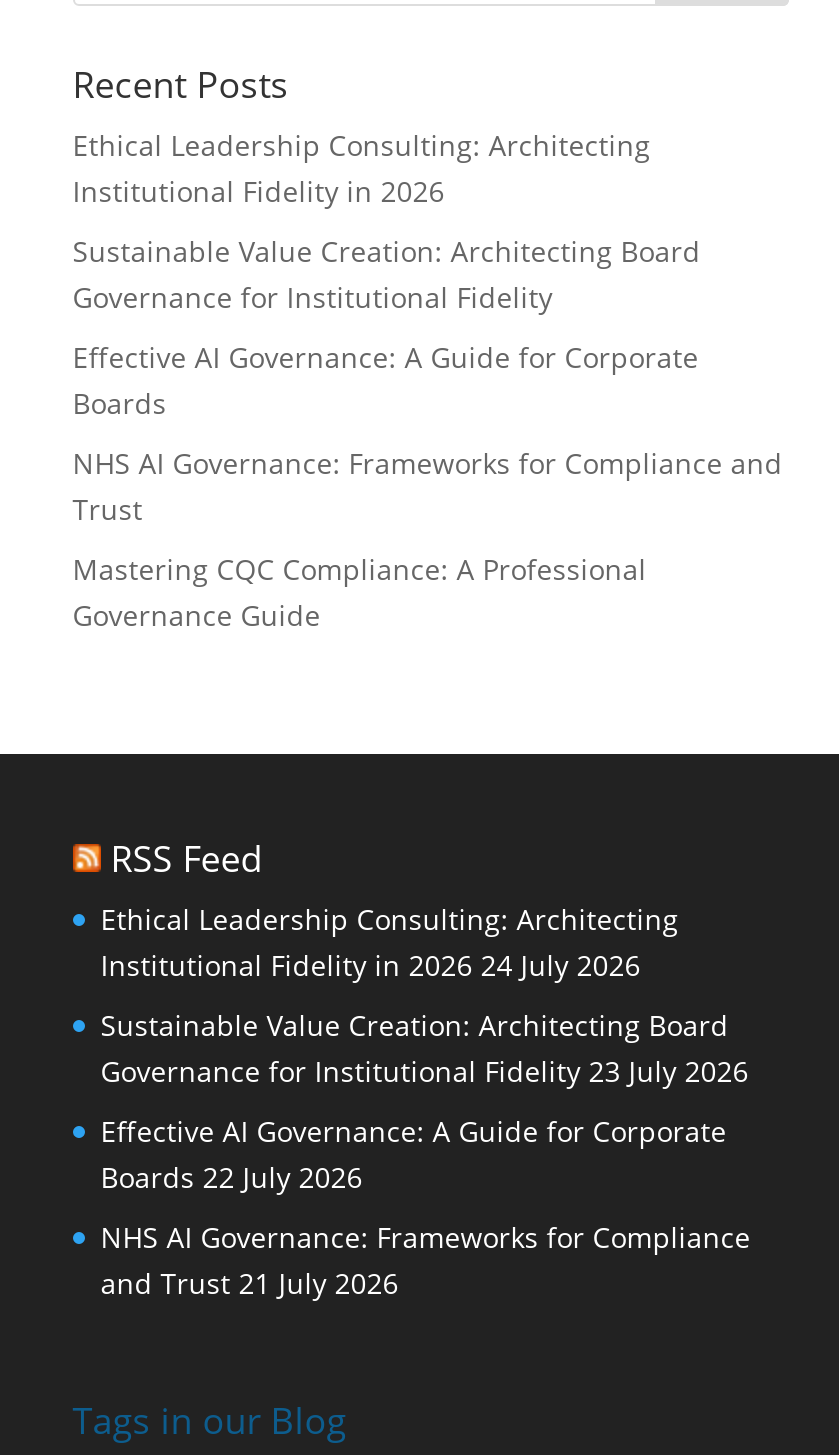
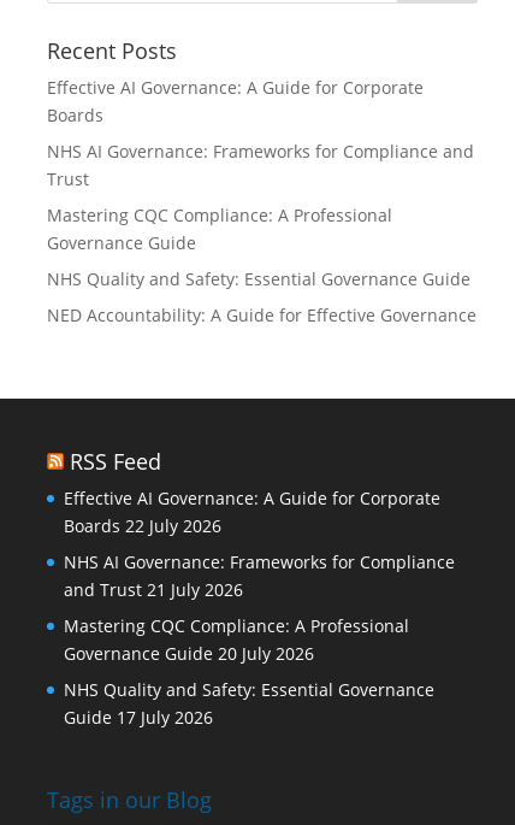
[73,126,701,316] Ethical Leadership Consulting: Architecting | Institutional Fidelity in 2026 | Sustainable Value Creation: Architecting Board | Governance for Institutional Fidelity -> none
moved [73,338,783,634] -> [47,76,474,254]: Effective AI Governance: A Guide for Corporate | Boards | NHS AI Governance: Frameworks for Compliance and | Trust | Mastering CQC Compliance: A Professional | Governance Guide
none -> [47,267,476,326] NHS Quality and Safety: Essential Governance Guide | NED Accountability: A Guide for Effective Governance
[101,900,749,1090] Ethical Leadership Consulting: Architecting | Institutional Fidelity in 2026 24 July 2026 | Sustainable Value Creation: Architecting Board | Governance for Institutional Fidelity 23 July 2026 -> none
moved [101,1112,751,1302] -> [64,487,455,601]: Effective AI Governance: A Guide for Corporate | Boards 22 July 2026 | NHS AI Governance: Frameworks for Compliance | and Trust 21 July 2026
none -> [64,614,434,729] Mastering CQC Compliance: A Professional | Governance Guide 20 July 2026 | NHS Quality and Safety: Essential Governance | Guide 17 July 2026

